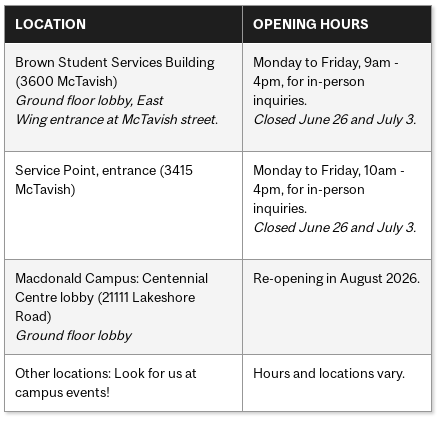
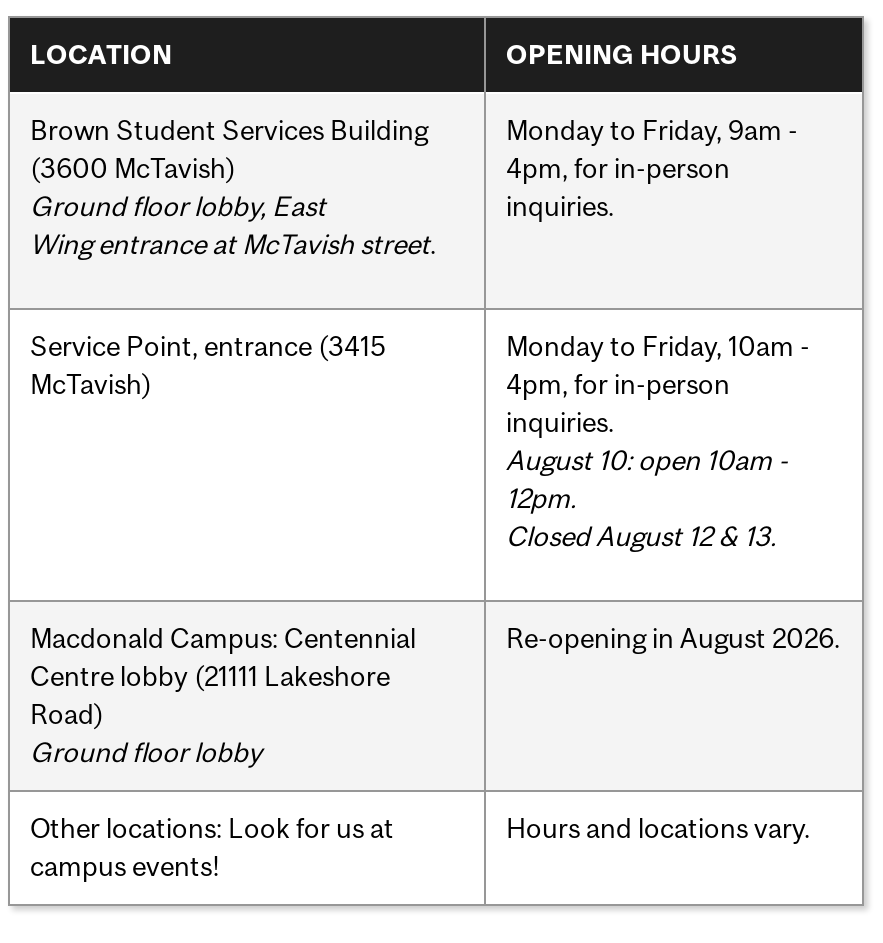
[253,111,416,127] Closed June 26 and July 3. -> none
[253,219,416,235] Closed June 26 and July 3. -> [506,443,788,551] August 10: open 10am - | 12pm. | Closed August 12 & 13.

